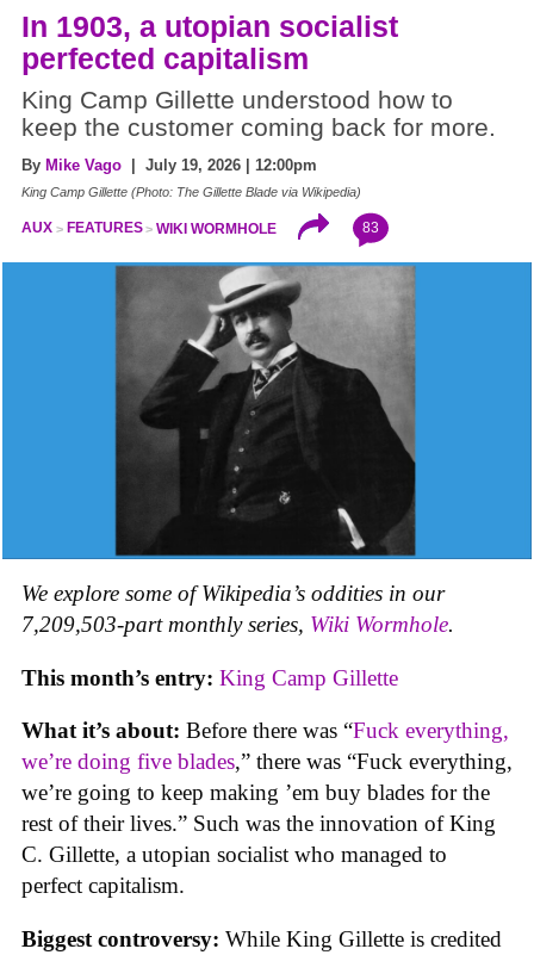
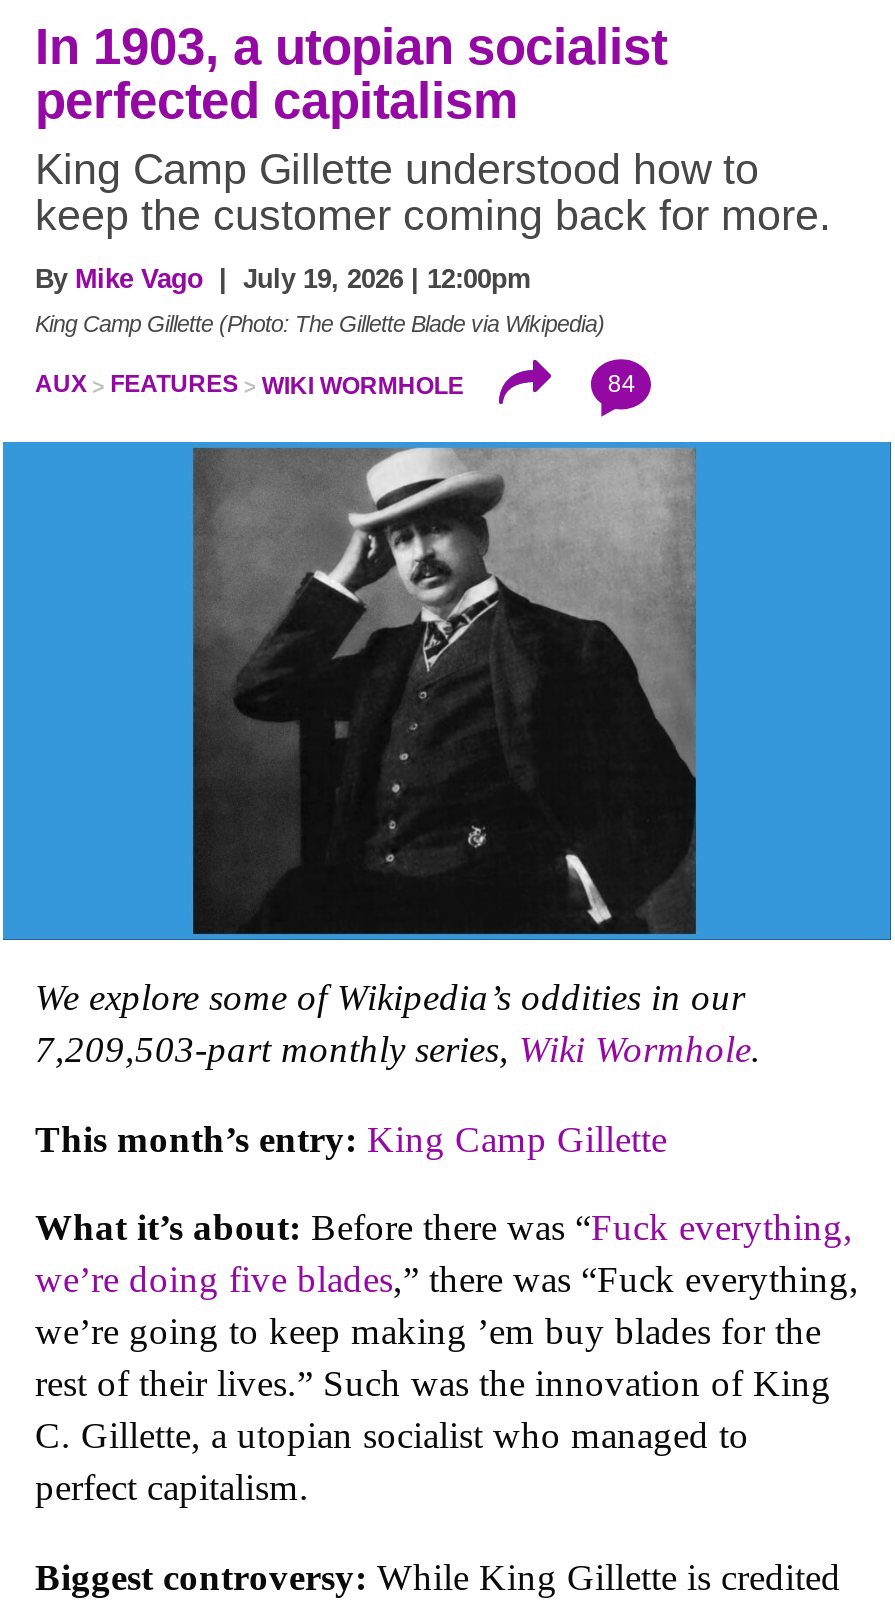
[363,219,379,236] 83 -> [608,369,636,397] 84

